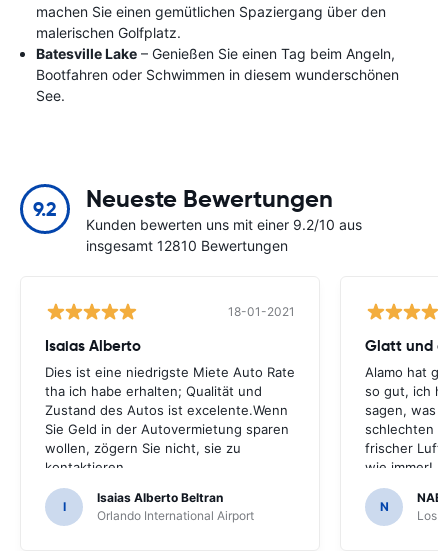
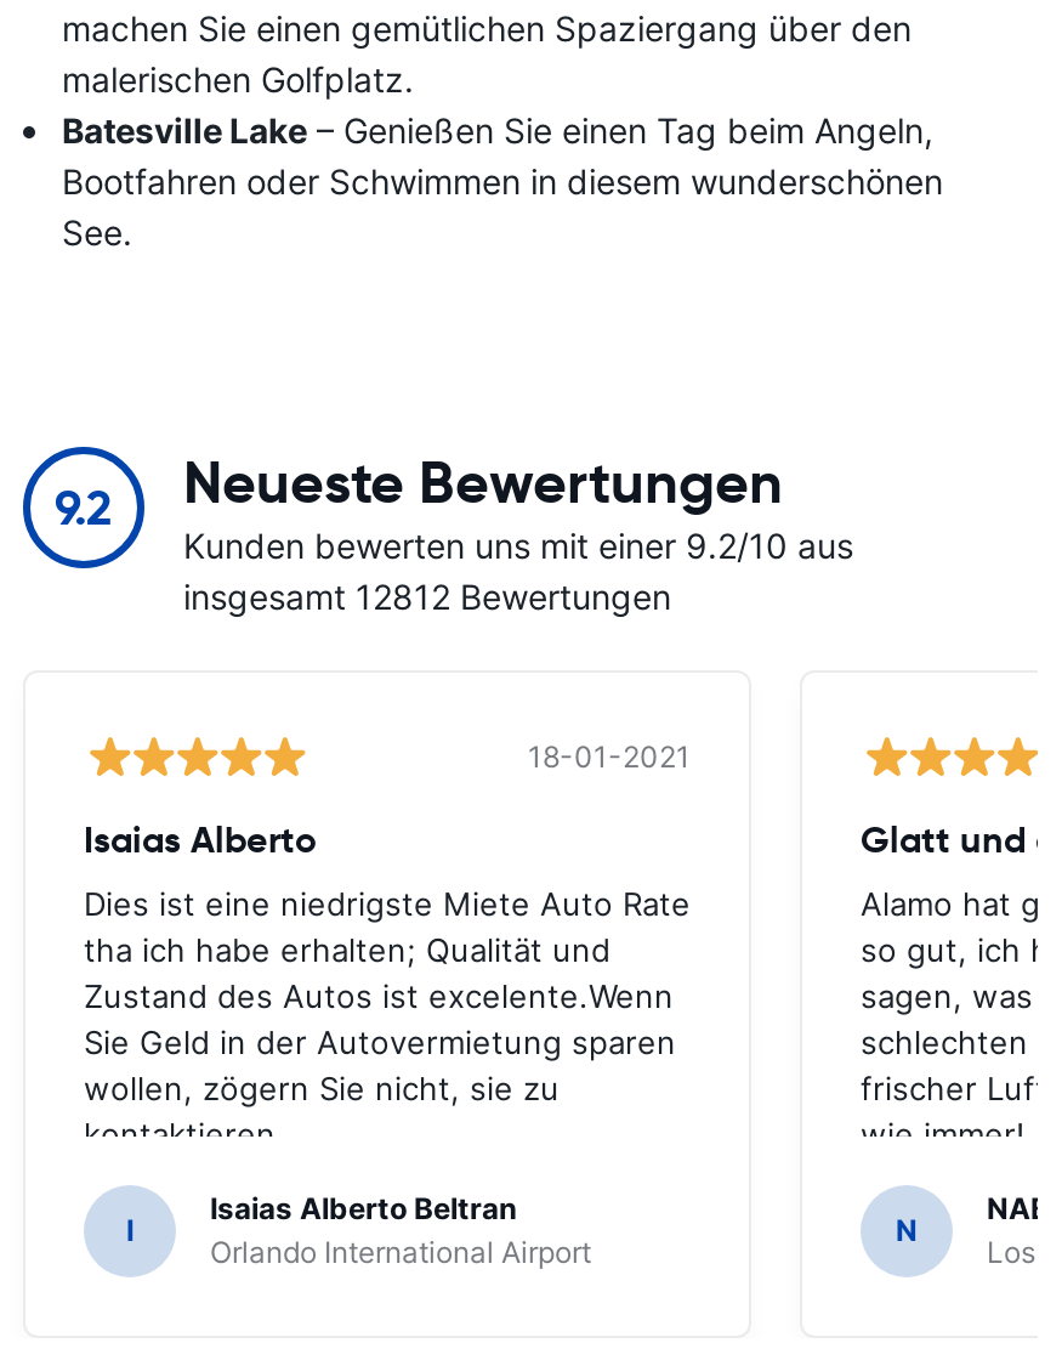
[86,237,288,254] insgesamt 12810 Bewertungen -> [183,575,671,617] insgesamt 12812 Bewertungen

